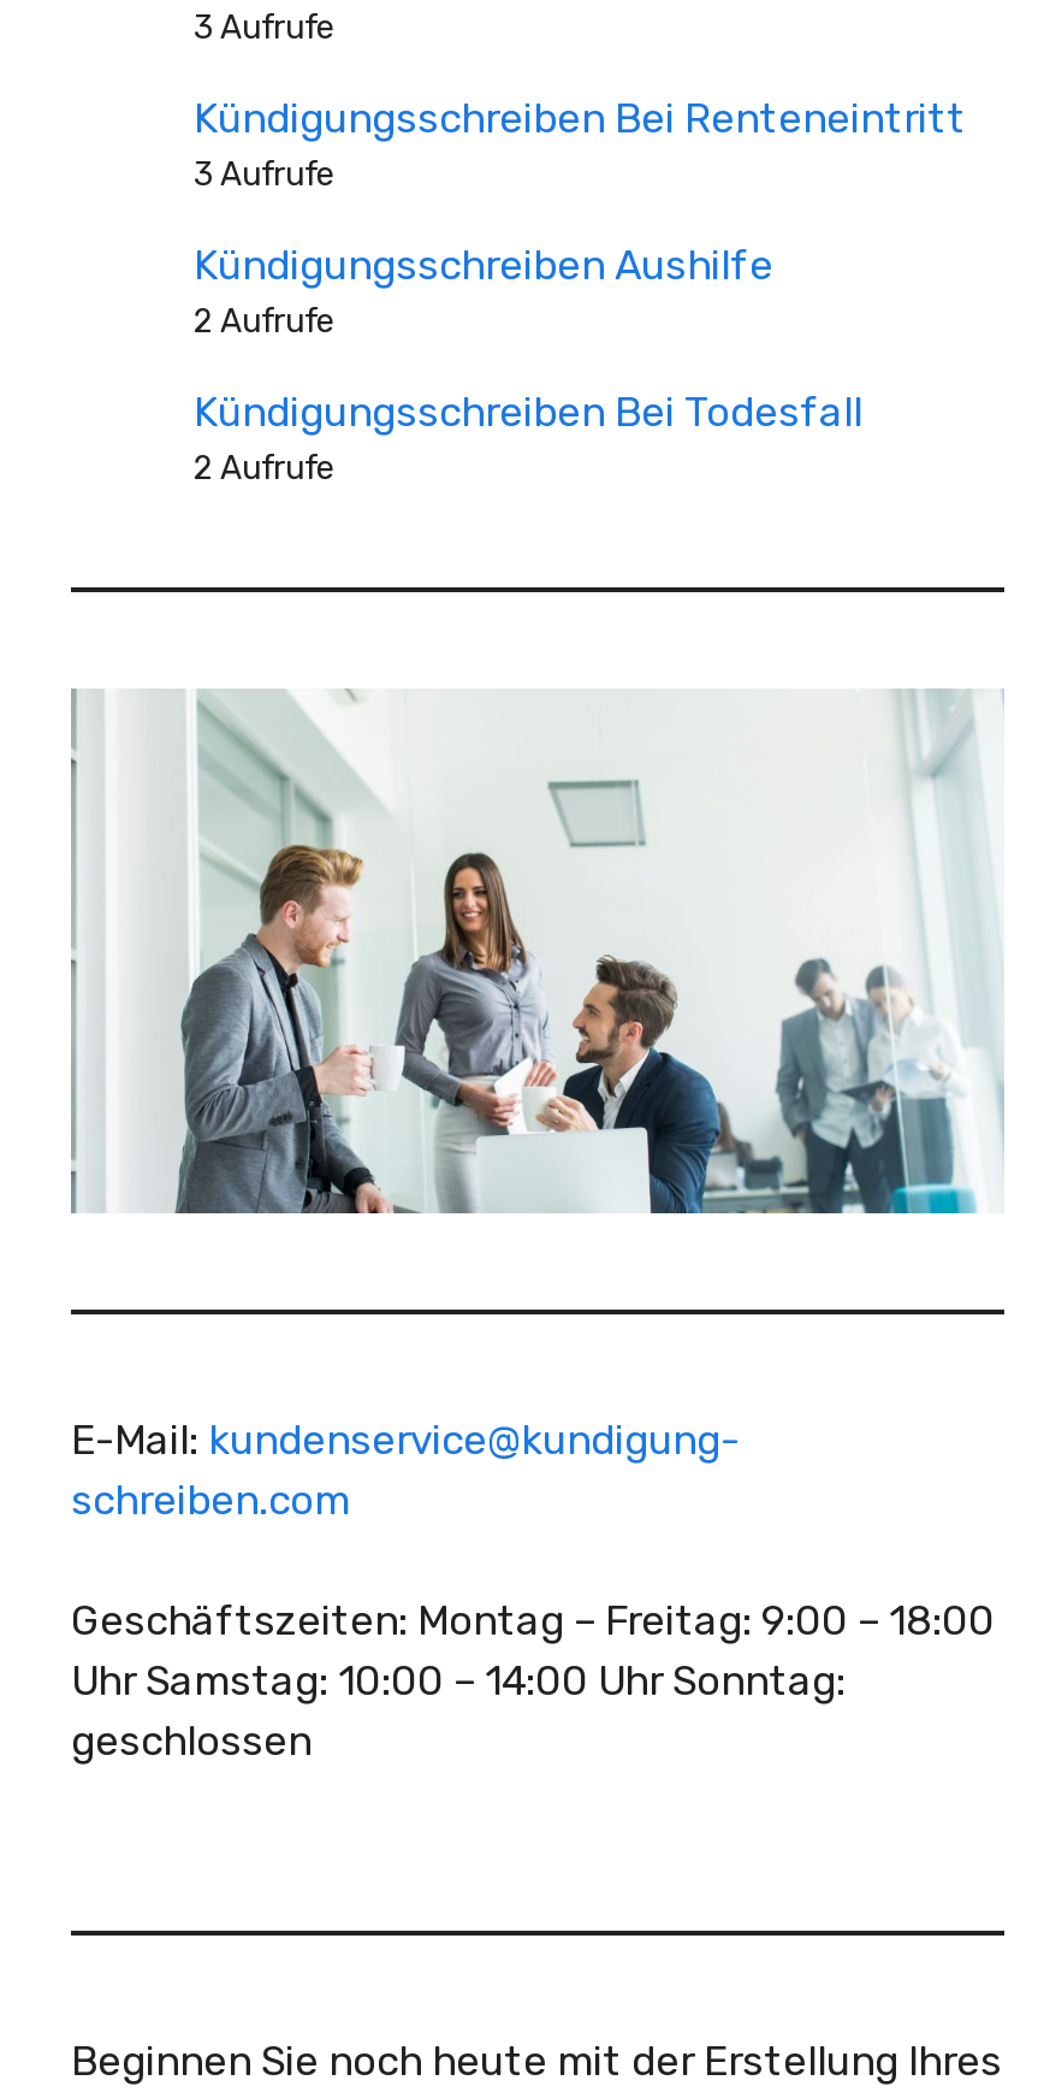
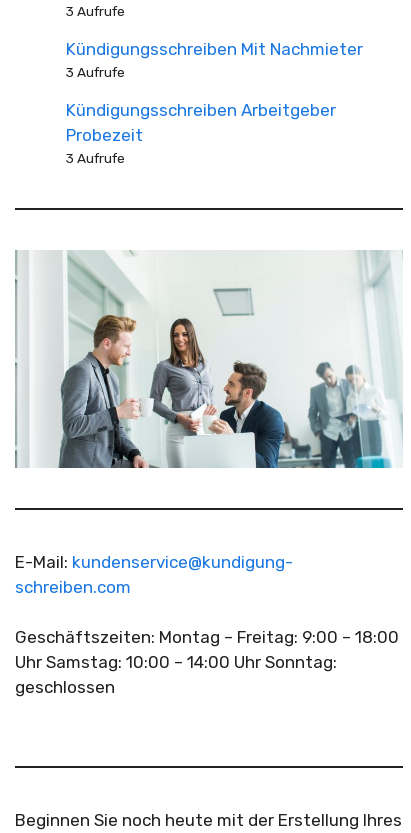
[194,93,966,141] Kündigungsschreiben Bei Renteneintritt -> [66,38,363,58] Kündigungsschreiben Mit Nachmieter
[194,240,862,485] Kündigungsschreiben Aushilfe | 2 Aufrufe | Kündigungsschreiben Bei Todesfall | 2 Aufrufe -> [66,99,336,165] Kündigungsschreiben Arbeitgeber | Probezeit | 3 Aufrufe

